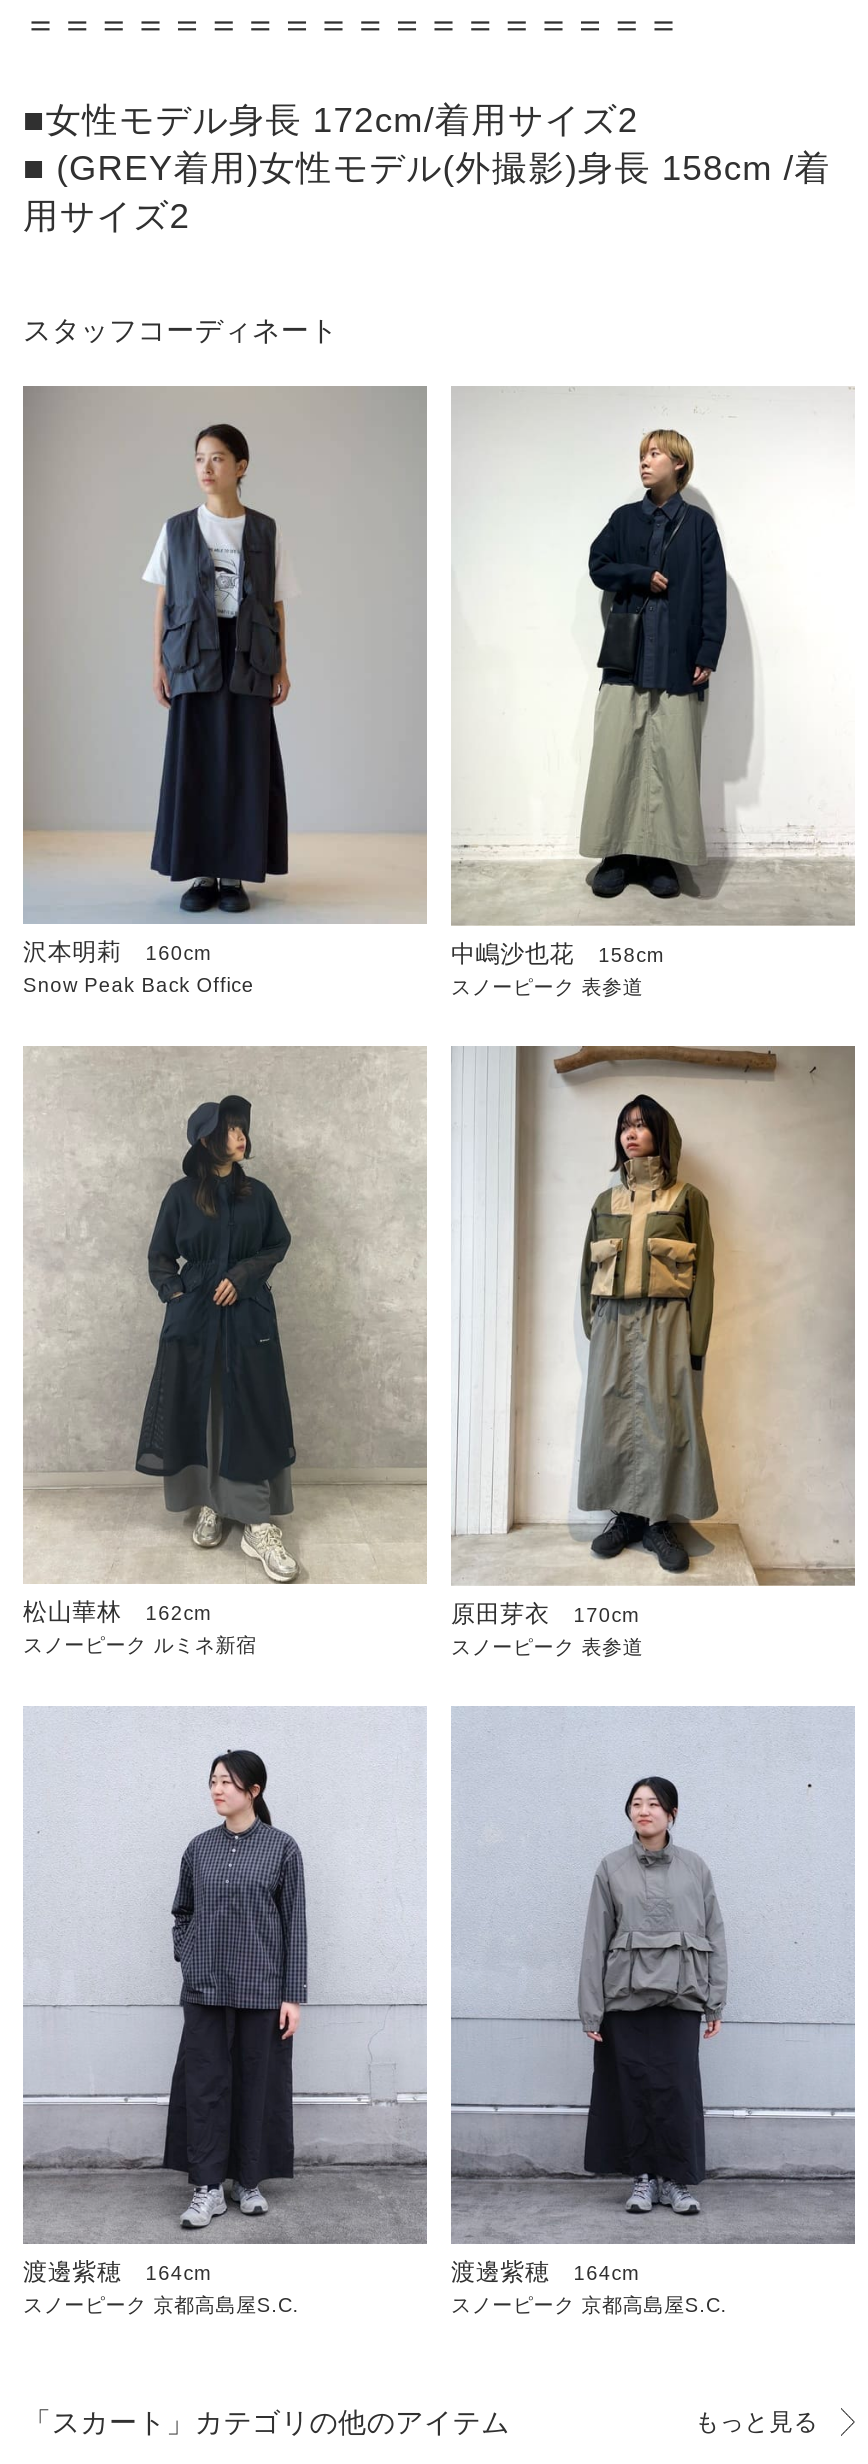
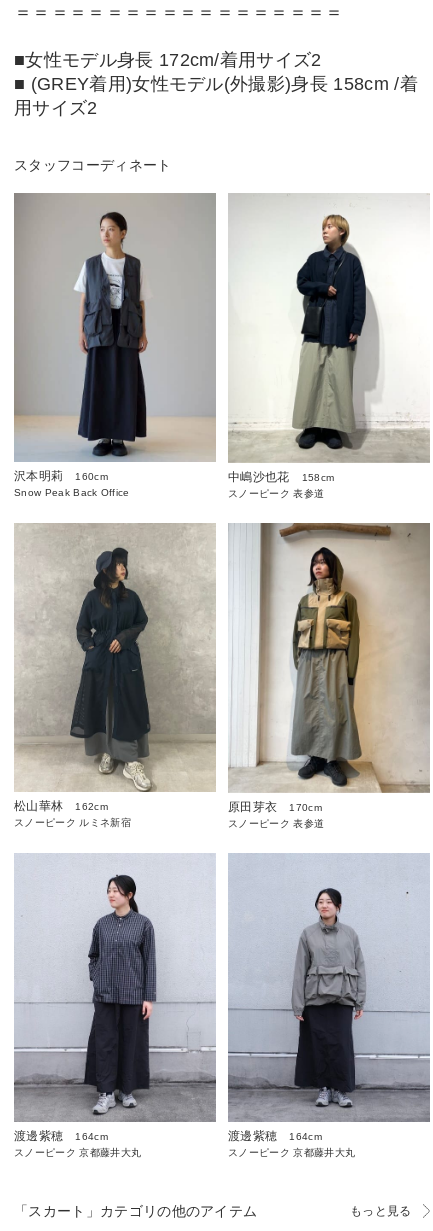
[23,2293,299,2315] スノーピーク 京都高島屋S.C. -> [14,1147,141,1158] スノーピーク 京都藤井大丸
[451,2293,727,2315] スノーピーク 京都高島屋S.C. -> [228,1147,355,1158] スノーピーク 京都藤井大丸

